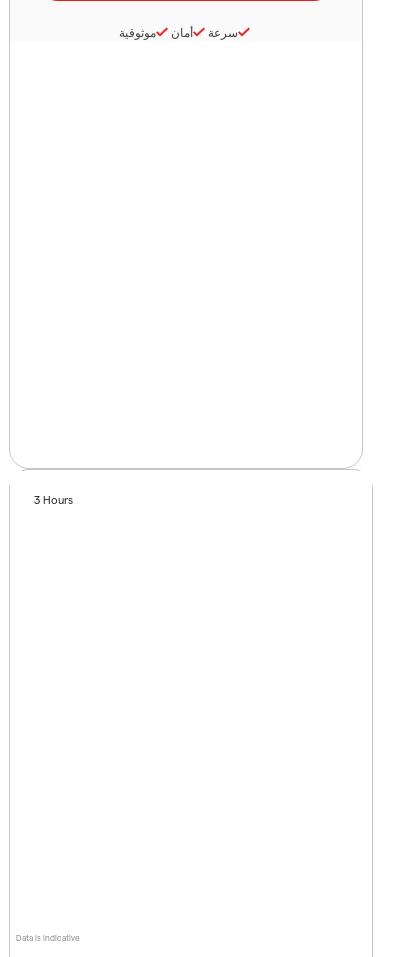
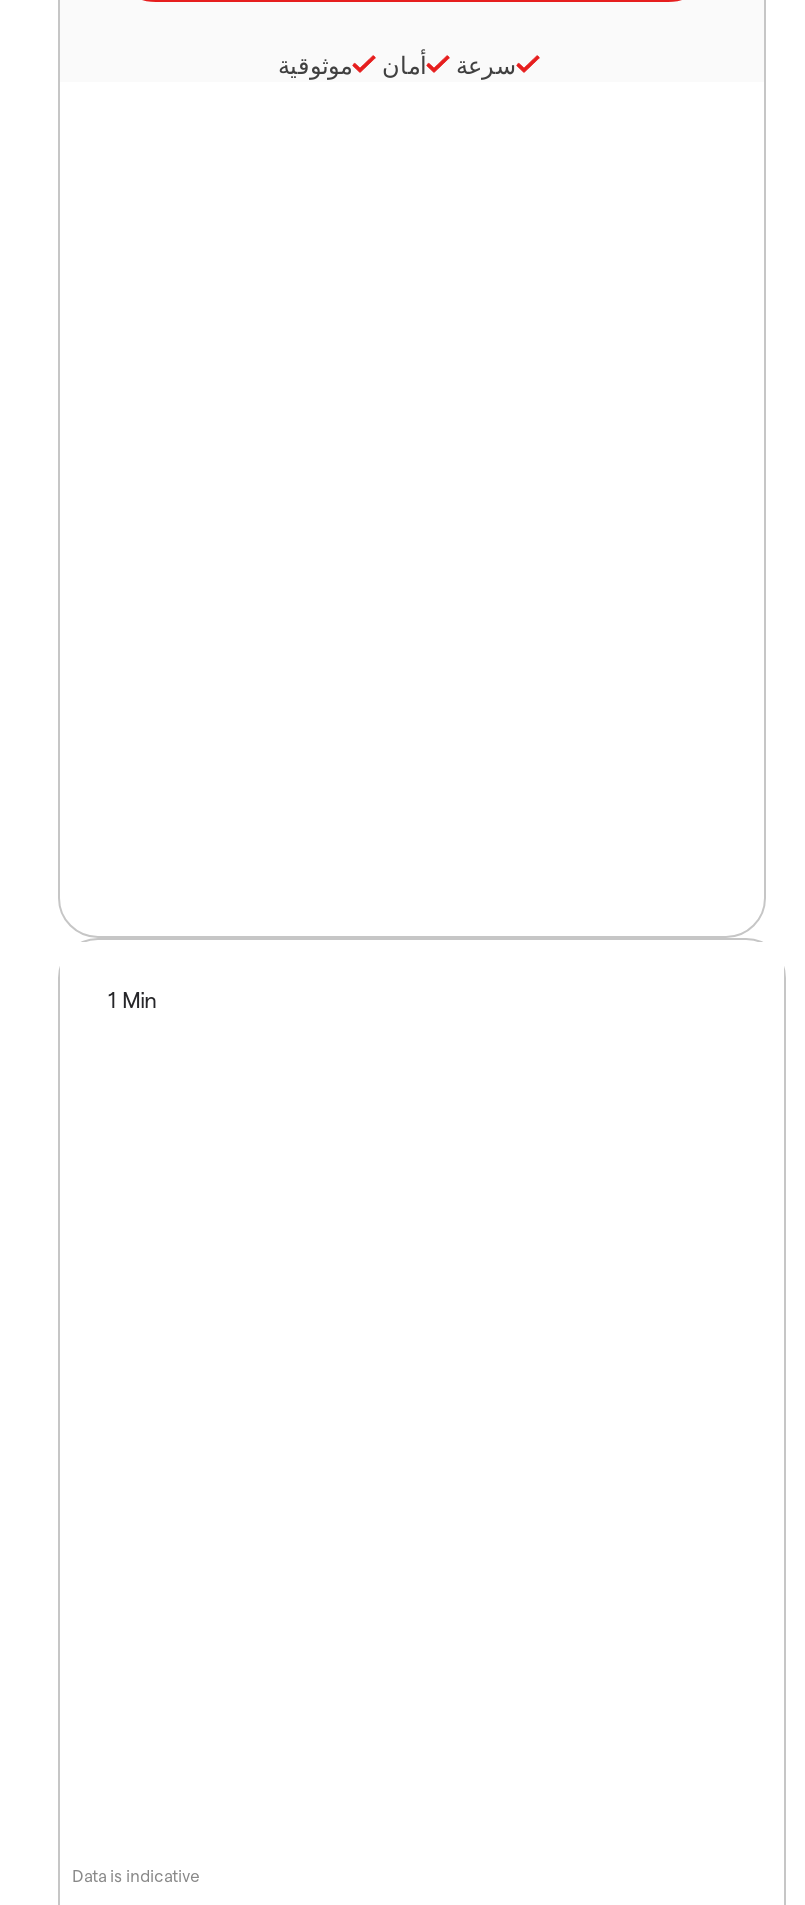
[34,492,73,505] 3 Hours -> [108,985,156,1011] 1 Min

